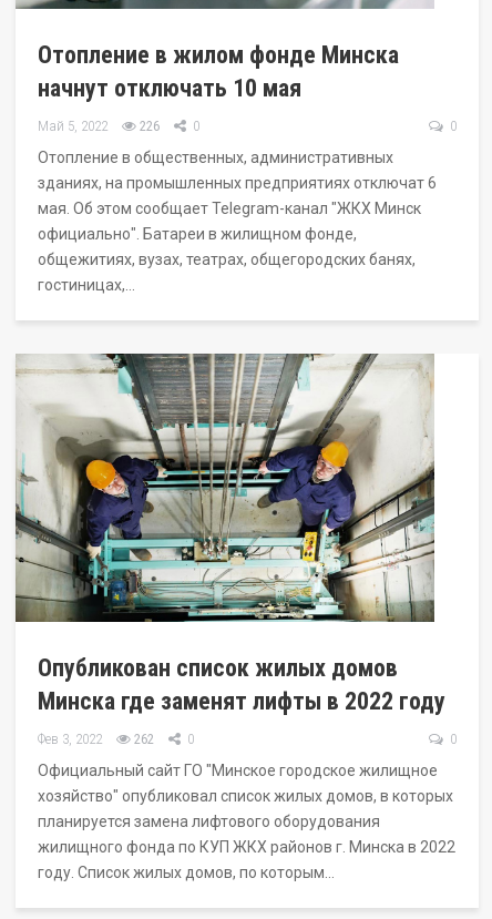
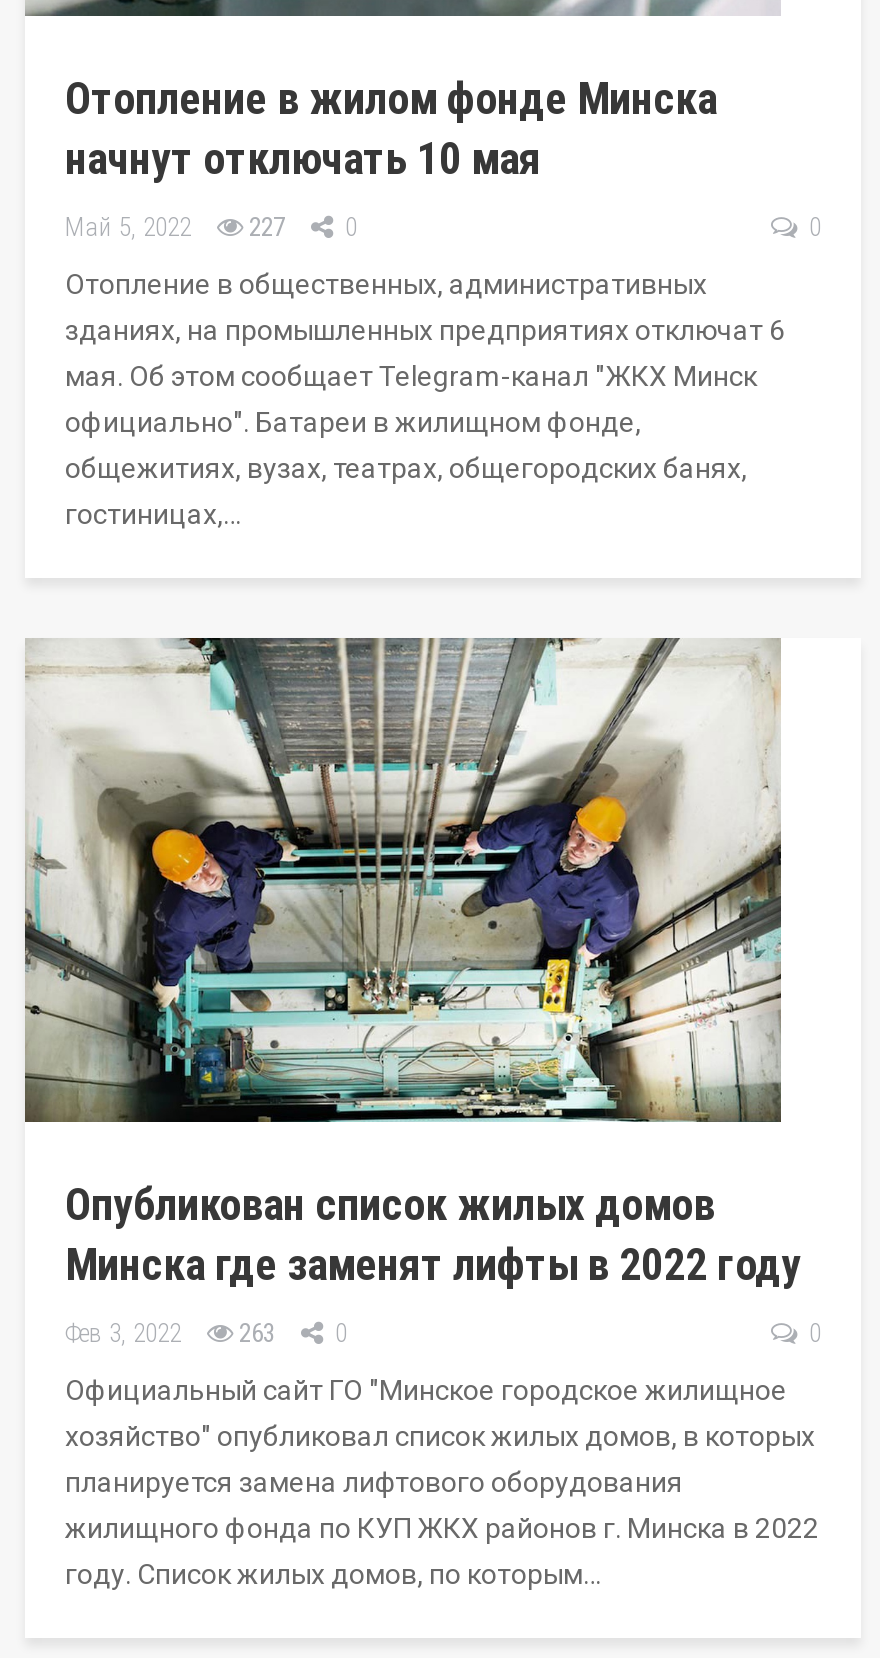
[38,118,199,134] Май 5, 2022 226 0 -> [65,212,357,242] Май 5, 2022 227 0
[38,731,194,747] Фев 3, 2022 262 0 -> [65,1318,347,1348] Фев 3, 2022 263 0

